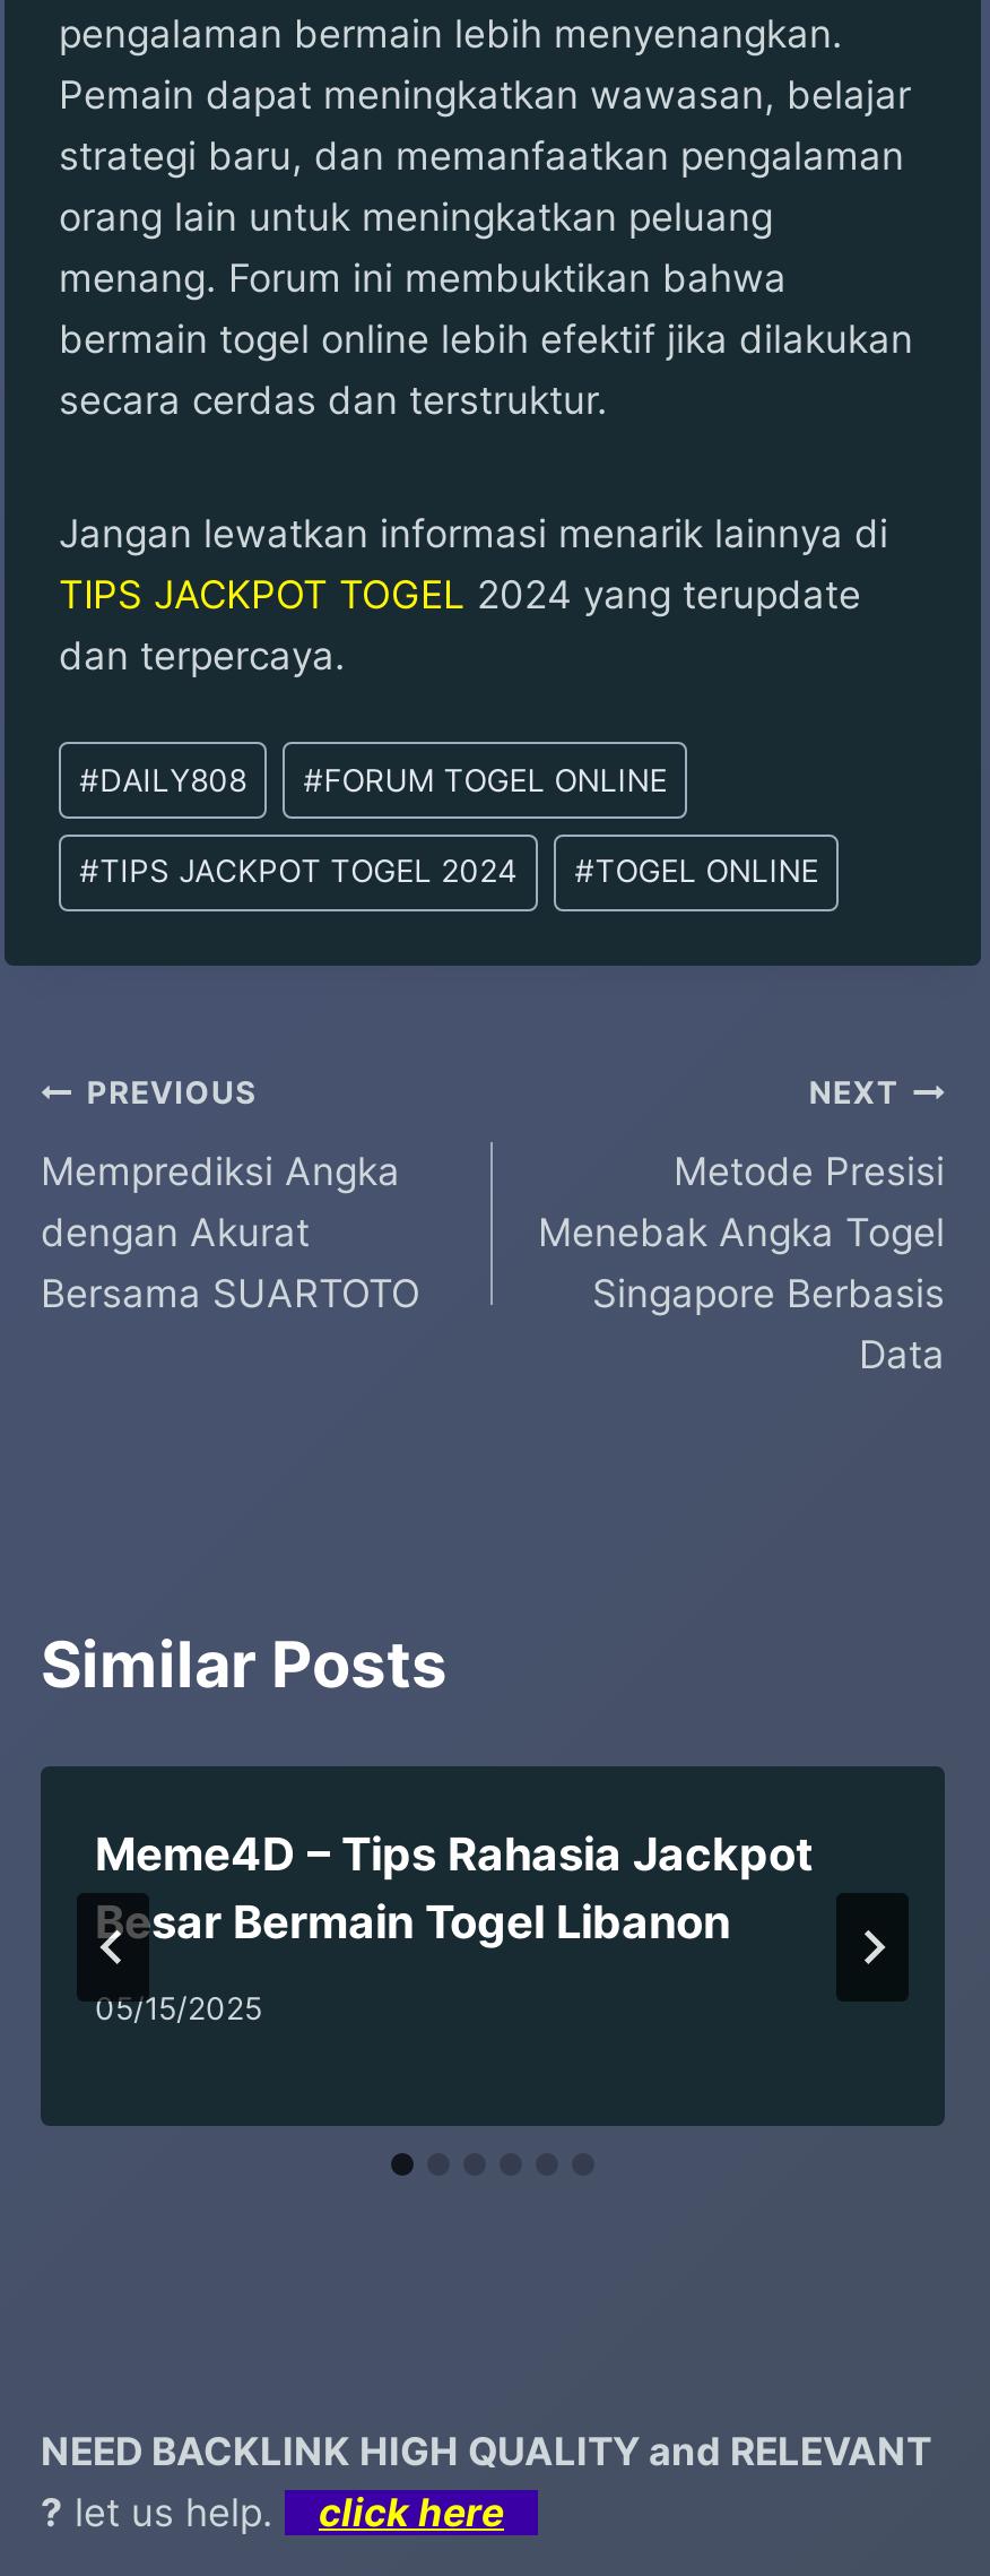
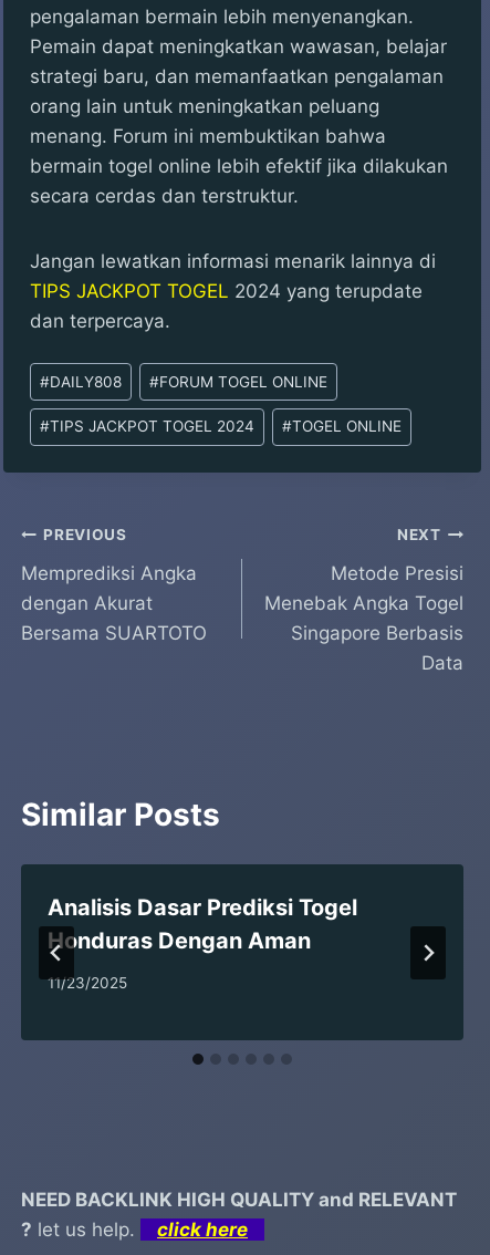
[95,1827,814,1949] Meme4D – Tips Rahasia Jackpot | Besar Bermain Togel Libanon -> [48,894,357,954] Analisis Dasar Prediksi Togel | Honduras Dengan Aman
[95,1991,262,2027] 05/15/2025 -> [48,974,127,992] 11/23/2025

